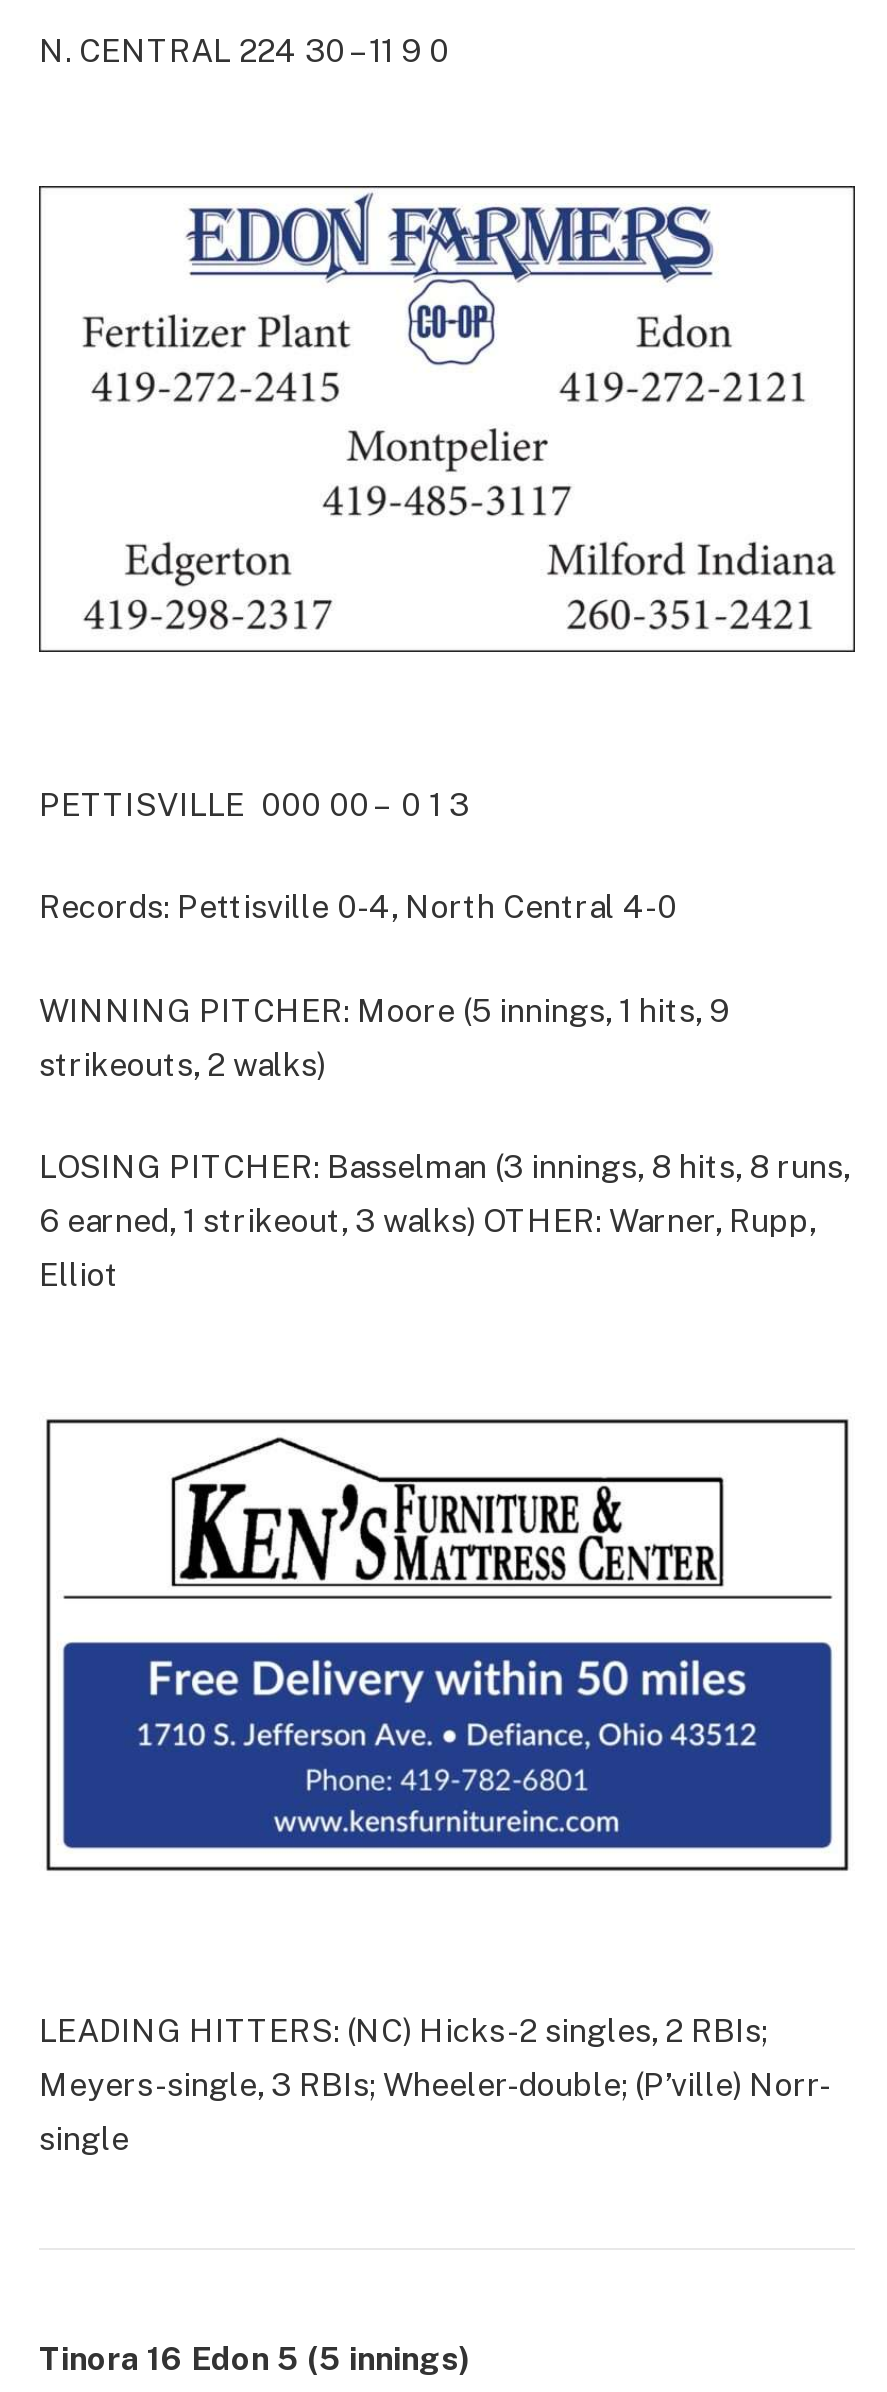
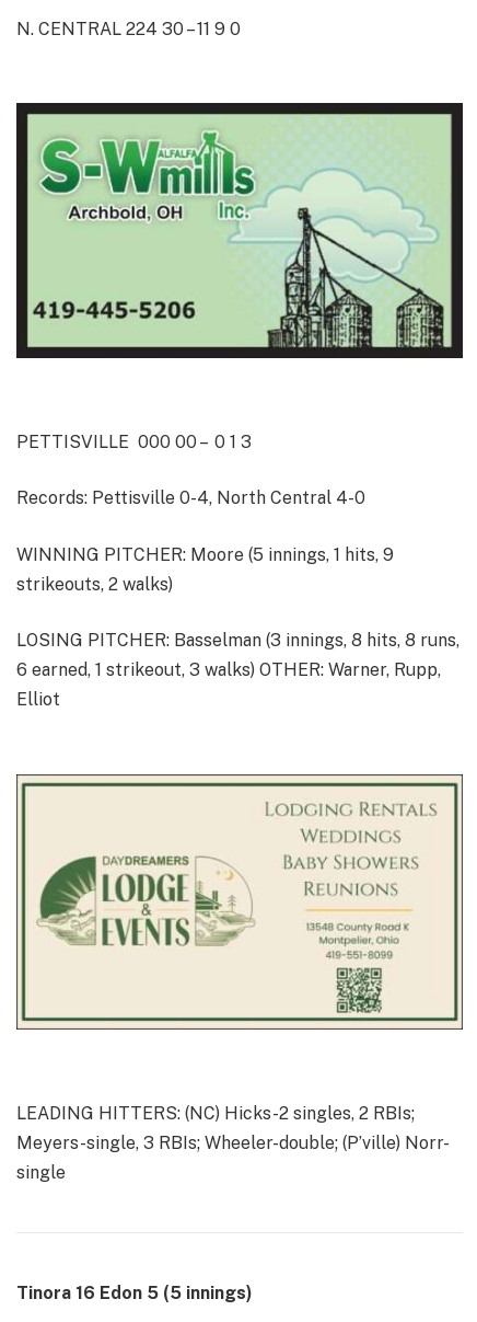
[41,188,853,650] [image] -> [16,103,463,358] [image]
[39,1412,855,1878] [image] -> [15,773,464,1031] [image]

